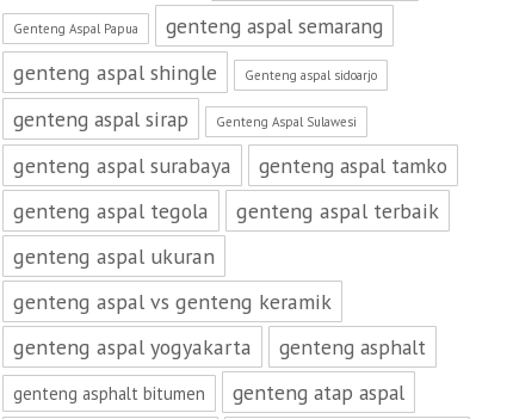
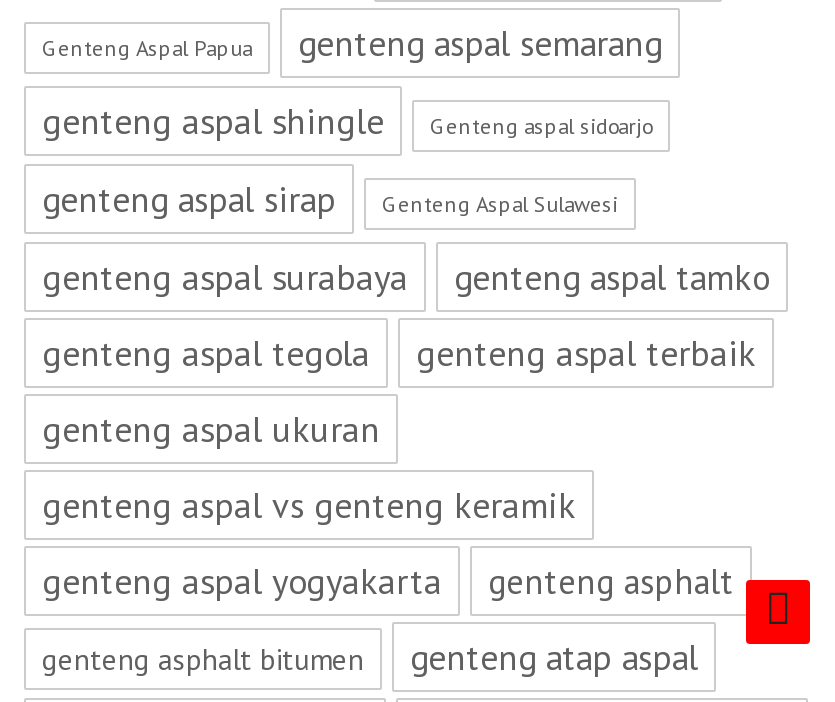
none -> [742,576,814,648] [image]

